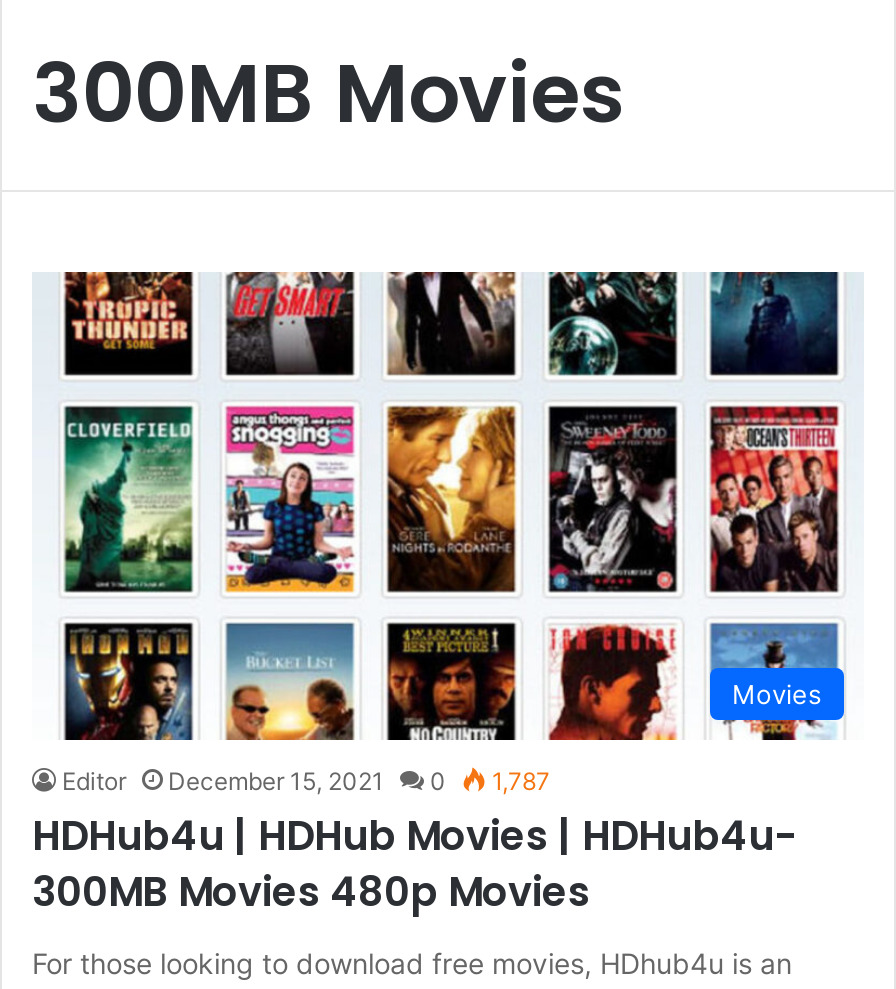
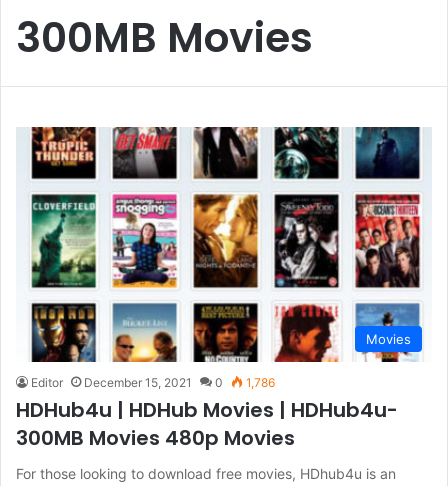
[62,766,550,796] Editor December 15, 2021 0 1,787 -> [31,375,275,390] Editor December 15, 2021 0 1,786

